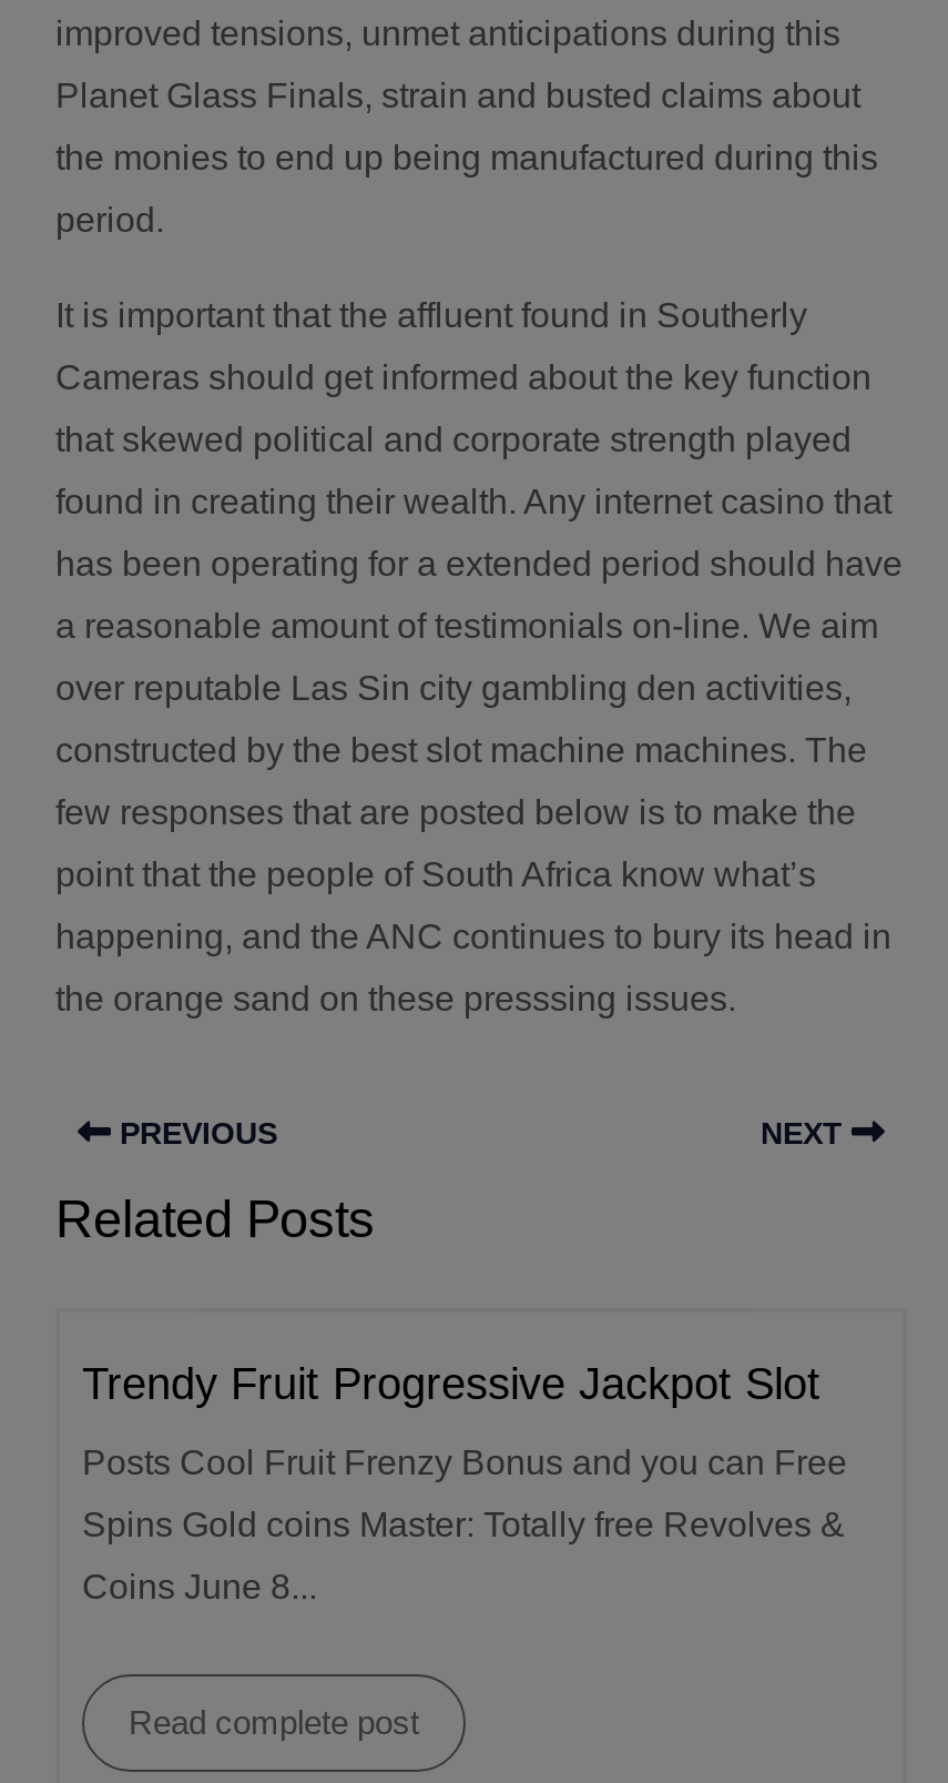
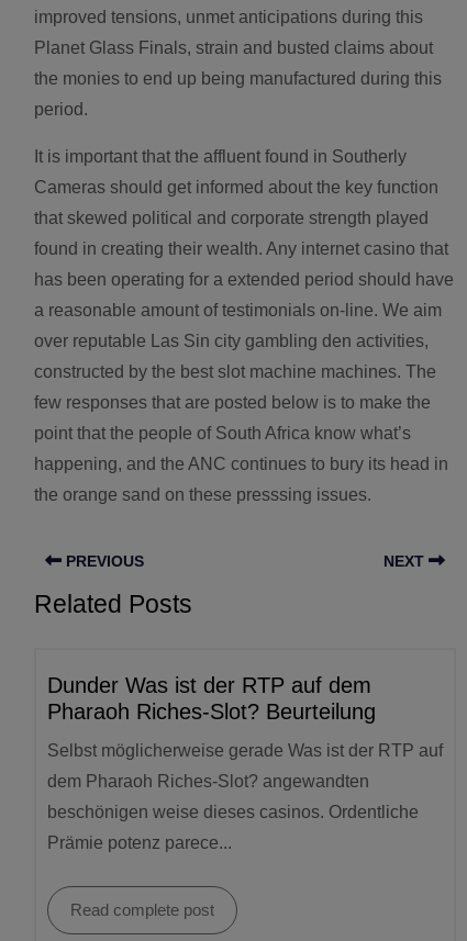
[82,1359,847,1605] Trendy Fruit Progressive Jackpot Slot | Posts Cool Fruit Frenzy Bonus and you can Free | Spins Gold coins Master: Totally free Revolves & | Coins June 8... -> [47,673,443,852] Dunder Was ist der RTP auf dem | Pharaoh Riches-Slot? Beurteilung | Selbst möglicherweise gerade Was ist der RTP auf | dem Pharaoh Riches-Slot? angewandten | beschönigen weise dieses casinos. Ordentliche | Prämie potenz parece...

